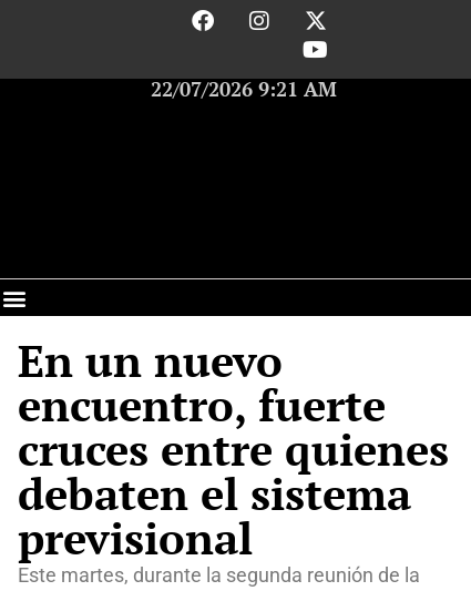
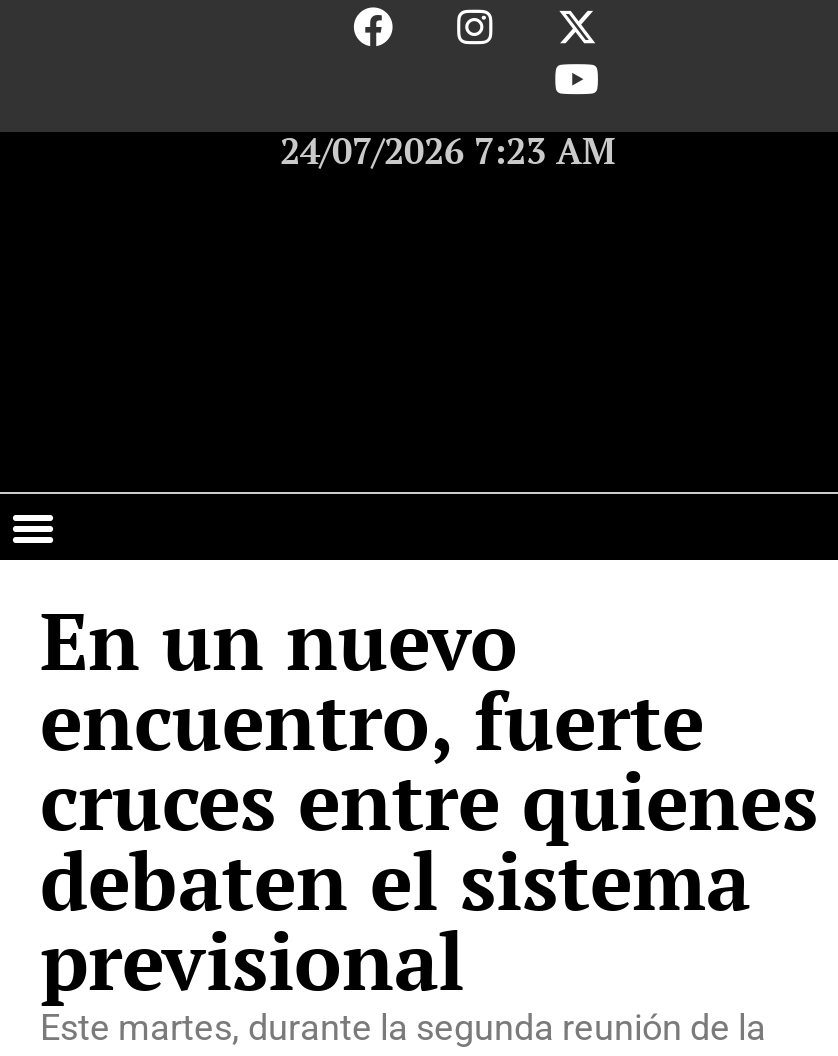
[151,75,337,102] 22/07/2026 9:21 AM -> [280,126,616,174] 24/07/2026 7:23 AM

